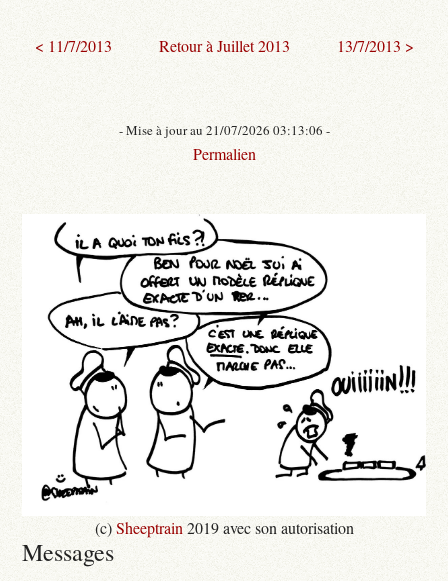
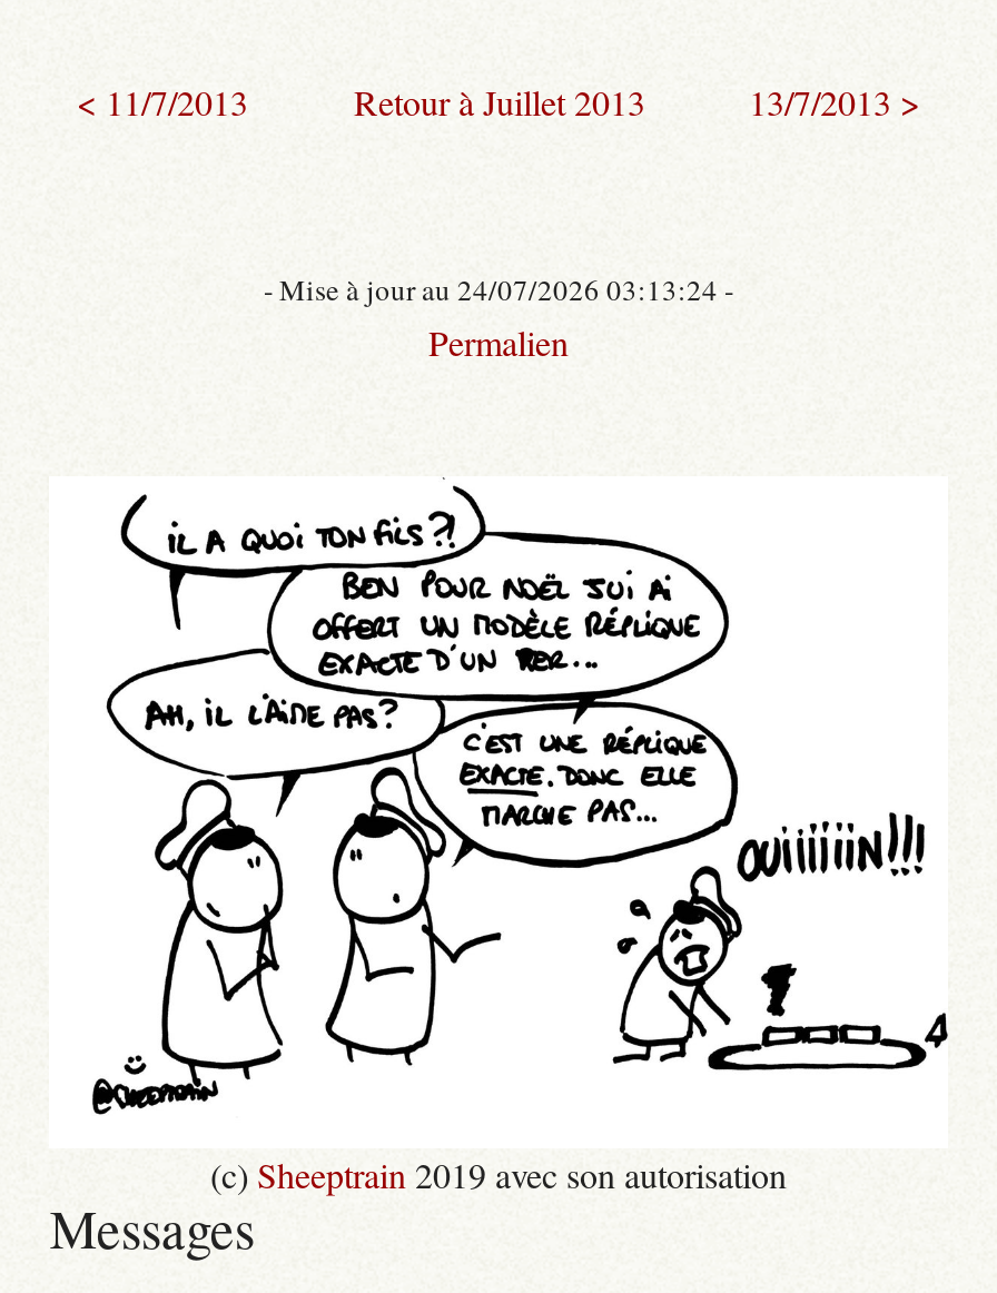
[118,121,329,139] - Mise à jour au 21/07/2026 03:13:06 - -> [264,269,733,309] - Mise à jour au 24/07/2026 03:13:24 -

